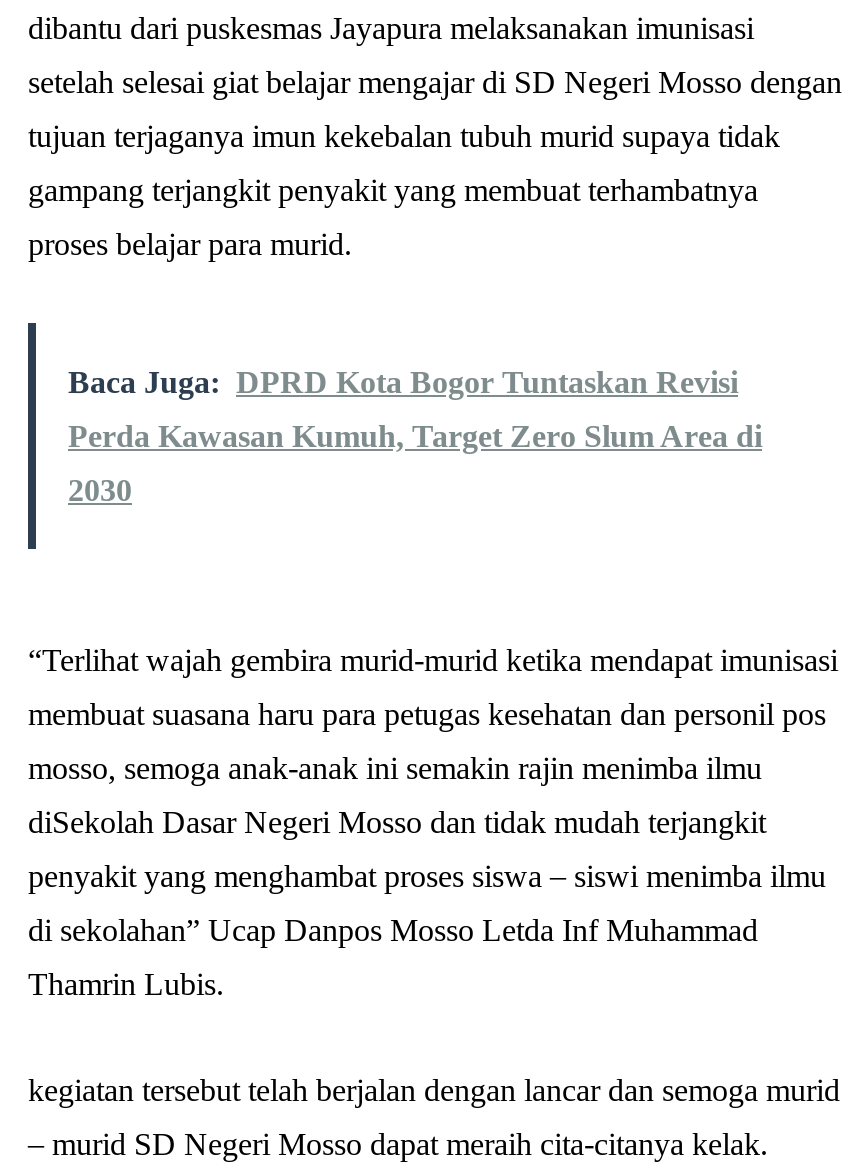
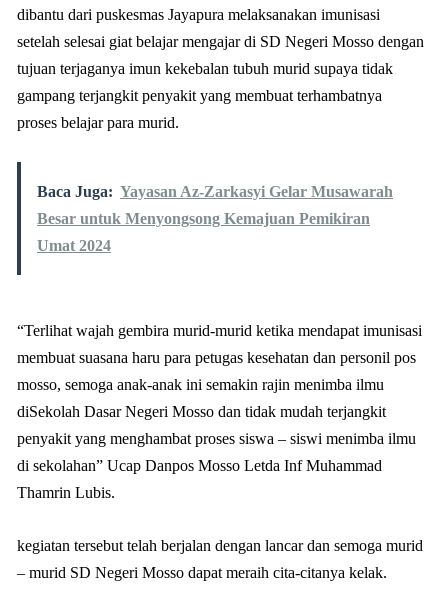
[68,365,738,399] Baca Juga: DPRD Kota Bogor Tuntaskan Revisi -> [37,183,393,200] Baca Juga: Yayasan Az-Zarkasyi Gelar Musawarah
[68,419,762,453] Perda Kawasan Kumuh, Target Zero Slum Area di -> [37,210,370,227] Besar untuk Menyongsong Kemajuan Pemikiran
[68,473,132,507] 2030 -> [37,237,111,254] Umat 2024

